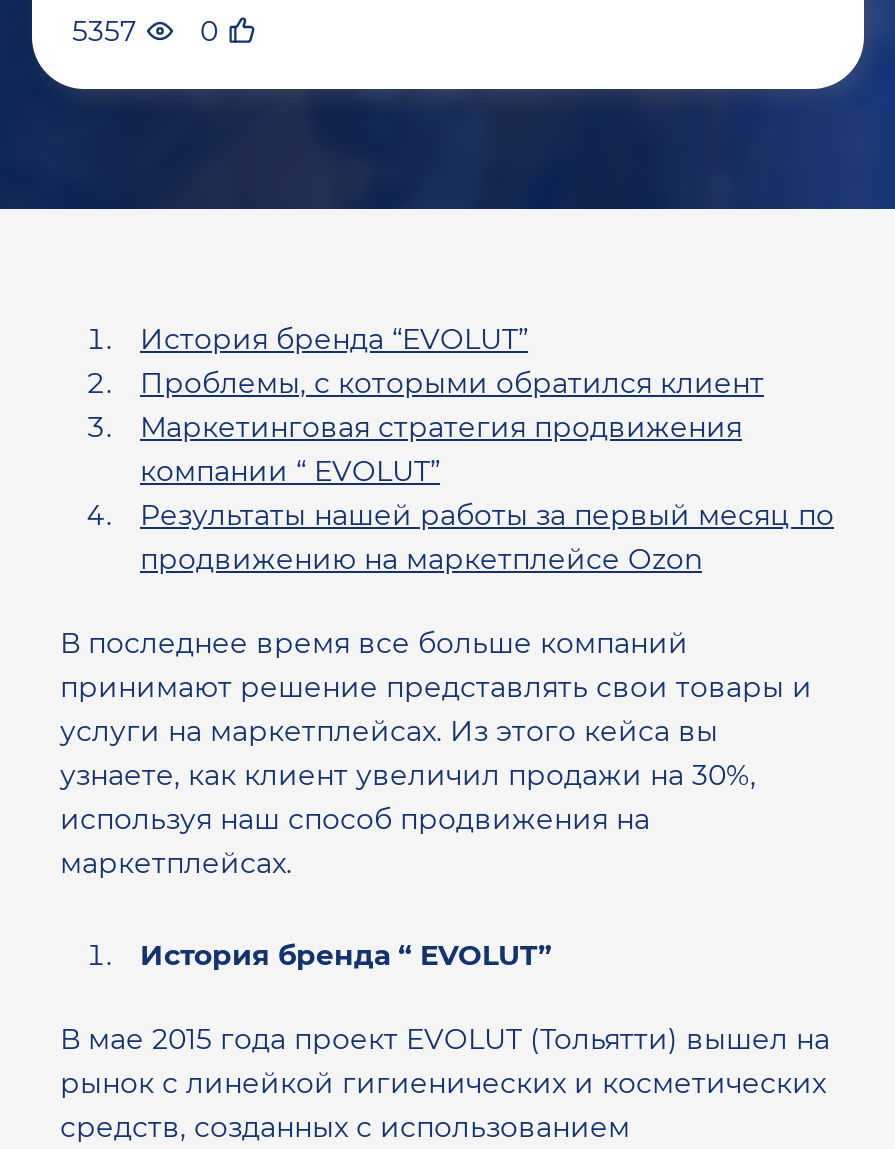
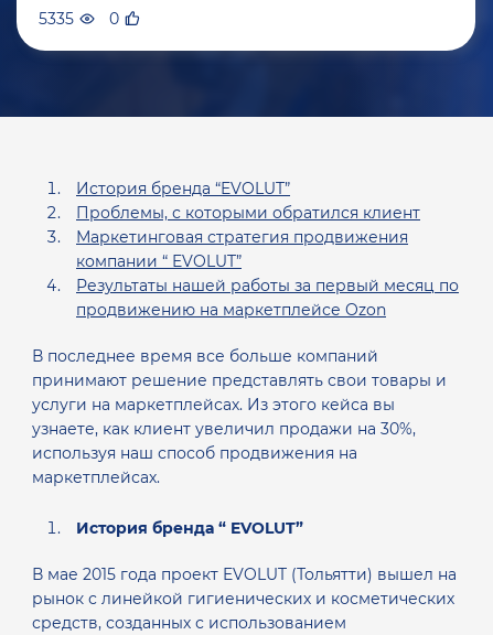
[72,13,136,49] 5357 -> [39,9,74,29] 5335

